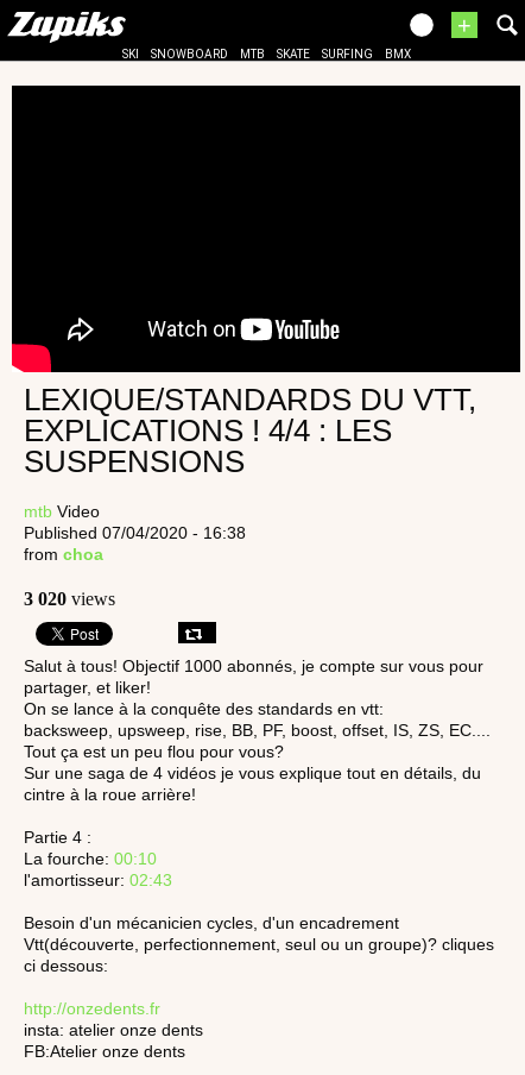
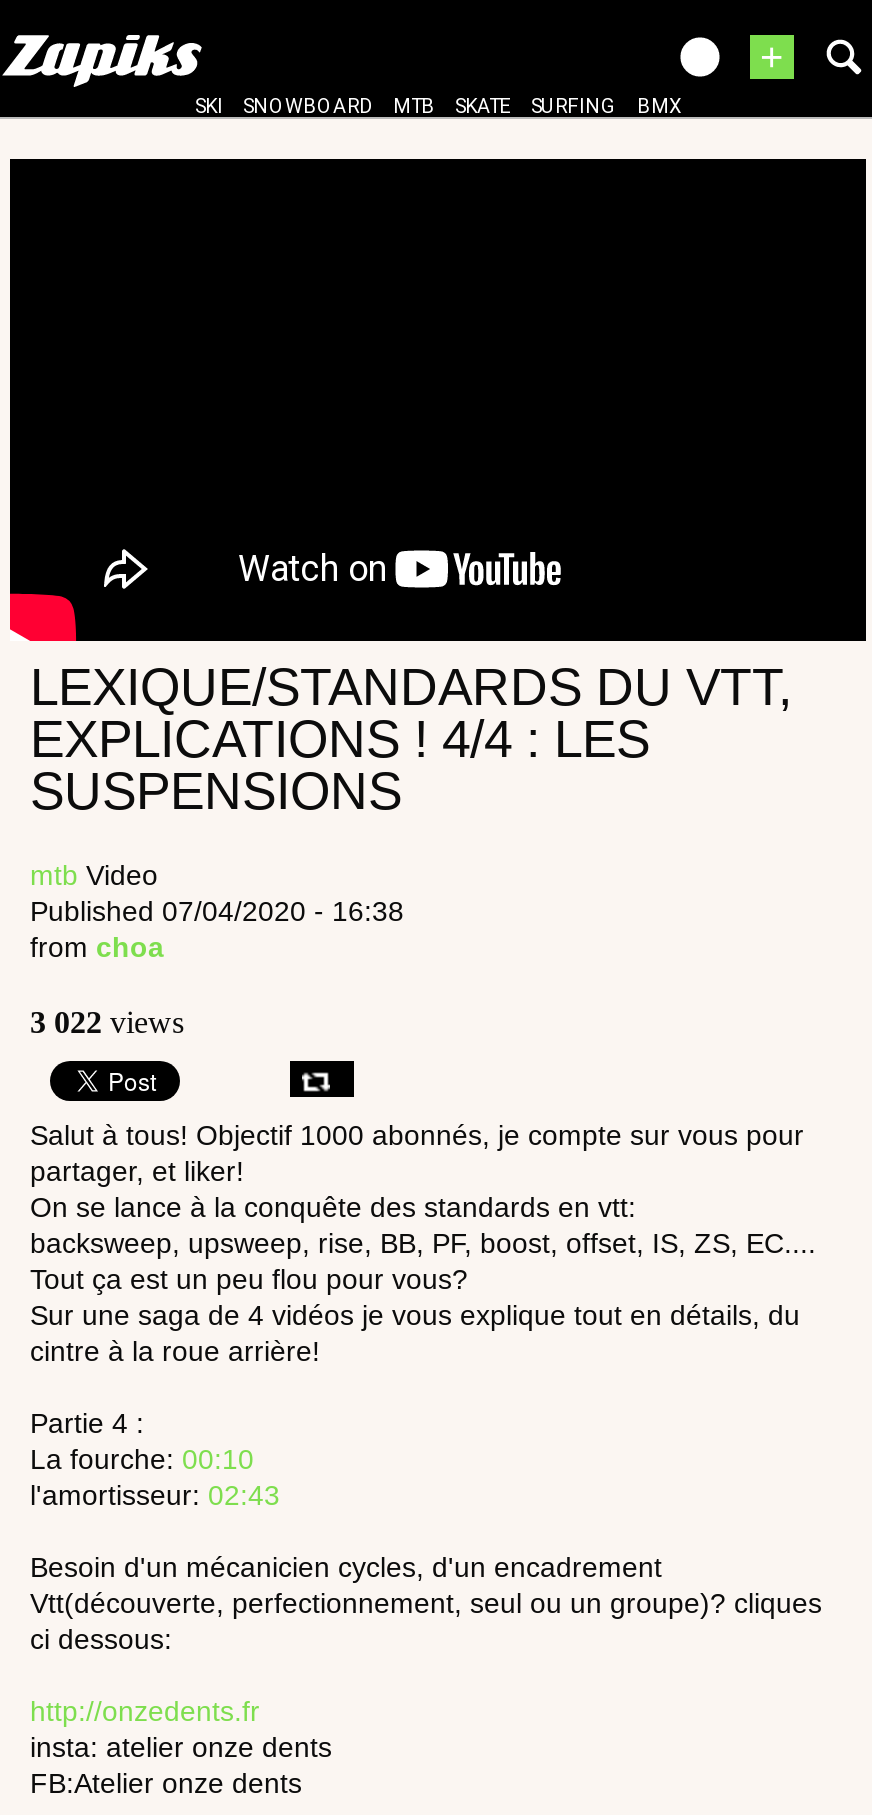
[24,588,115,609] 3 020 views -> [30,1005,184,1039] 3 022 views

